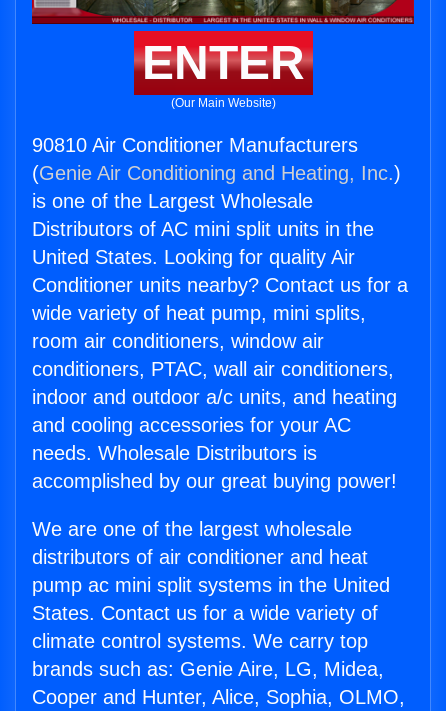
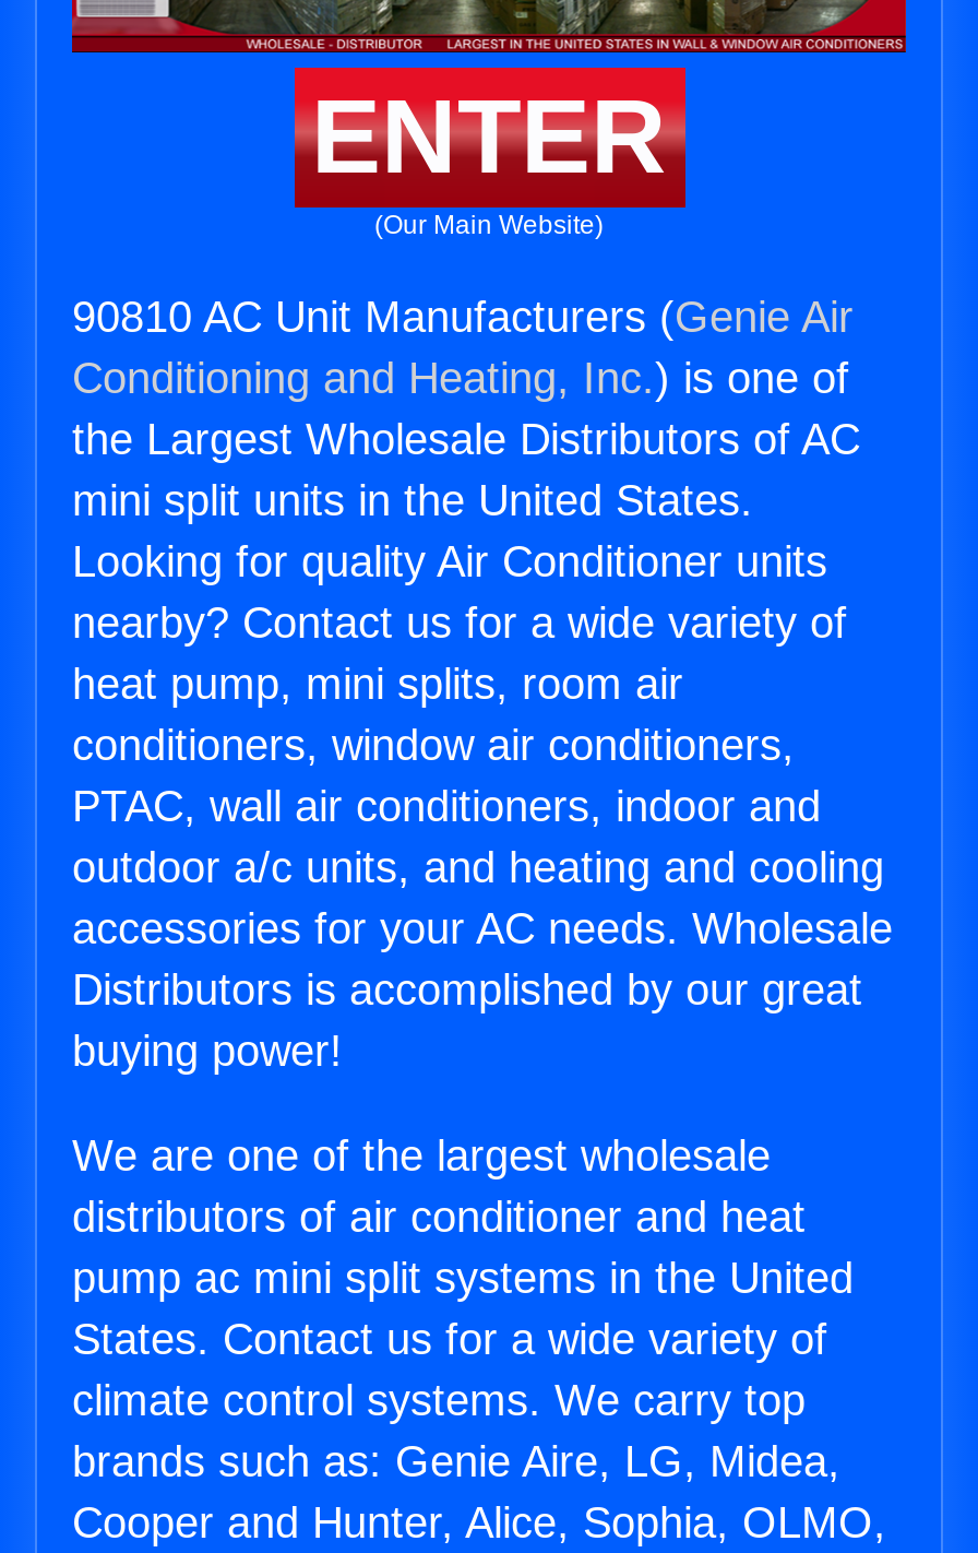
[32,134,408,492] 90810 Air Conditioner Manufacturers | (Genie Air Conditioning and Heating, Inc.) | is one of the Largest Wholesale | Distributors of AC mini split units in the | United States. Looking for quality Air | Conditioner units nearby? Contact us for a | wide variety of heat pump, mini splits, | room air conditioners, window air | conditioners, PTAC, wall air conditioners, | indoor and outdoor a/c units, and heating | and cooling accessories for your AC | needs. Wholesale Distributors is | accomplished by our great buying power! -> [72,293,893,1075] 90810 AC Unit Manufacturers (Genie Air | Conditioning and Heating, Inc.) is one of | the Largest Wholesale Distributors of AC | mini split units in the United States. | Looking for quality Air Conditioner units | nearby? Contact us for a wide variety of | heat pump, mini splits, room air | conditioners, window air conditioners, | PTAC, wall air conditioners, indoor and | outdoor a/c units, and heating and cooling | accessories for your AC needs. Wholesale | Distributors is accomplished by our great | buying power!

